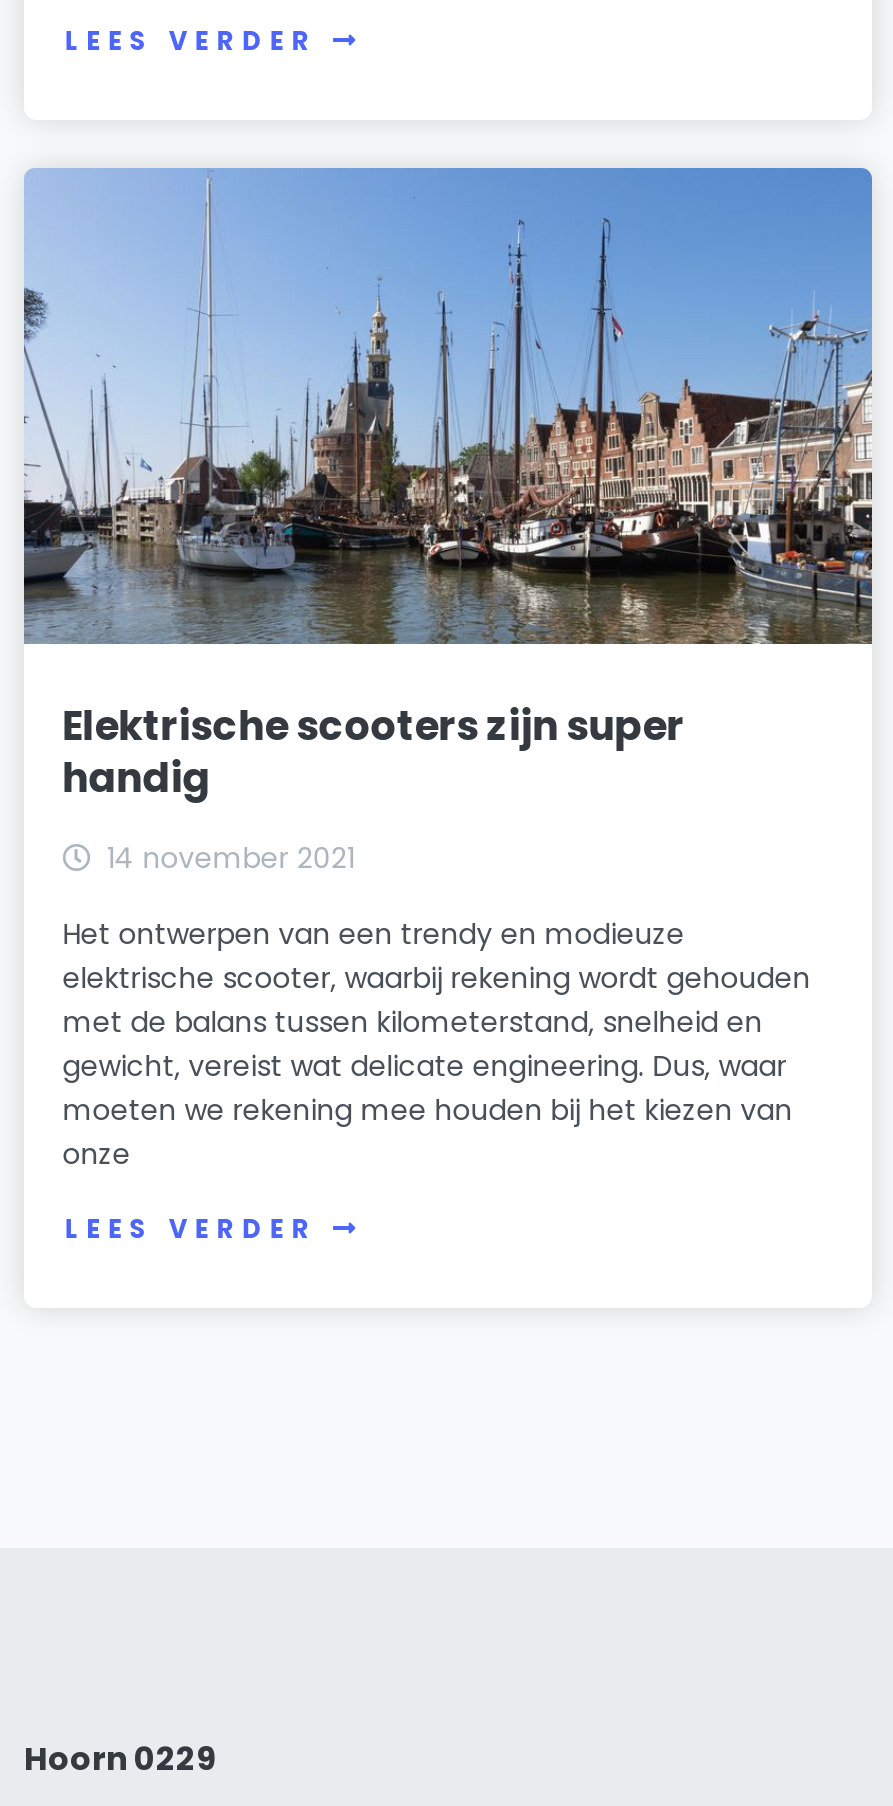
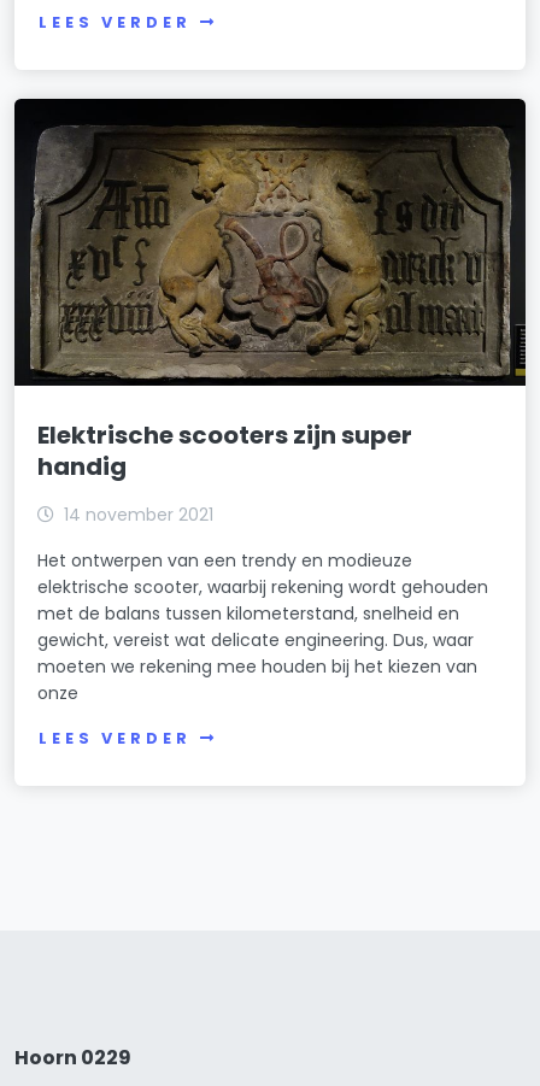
[22,166,874,646] [image] -> [13,98,527,387] [image]

